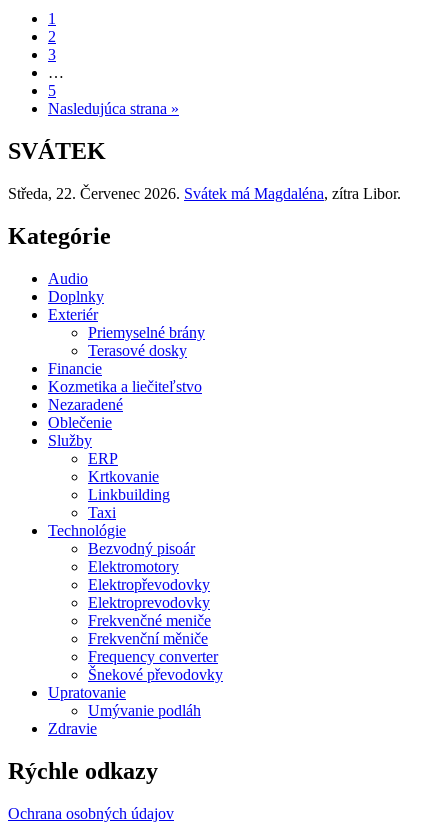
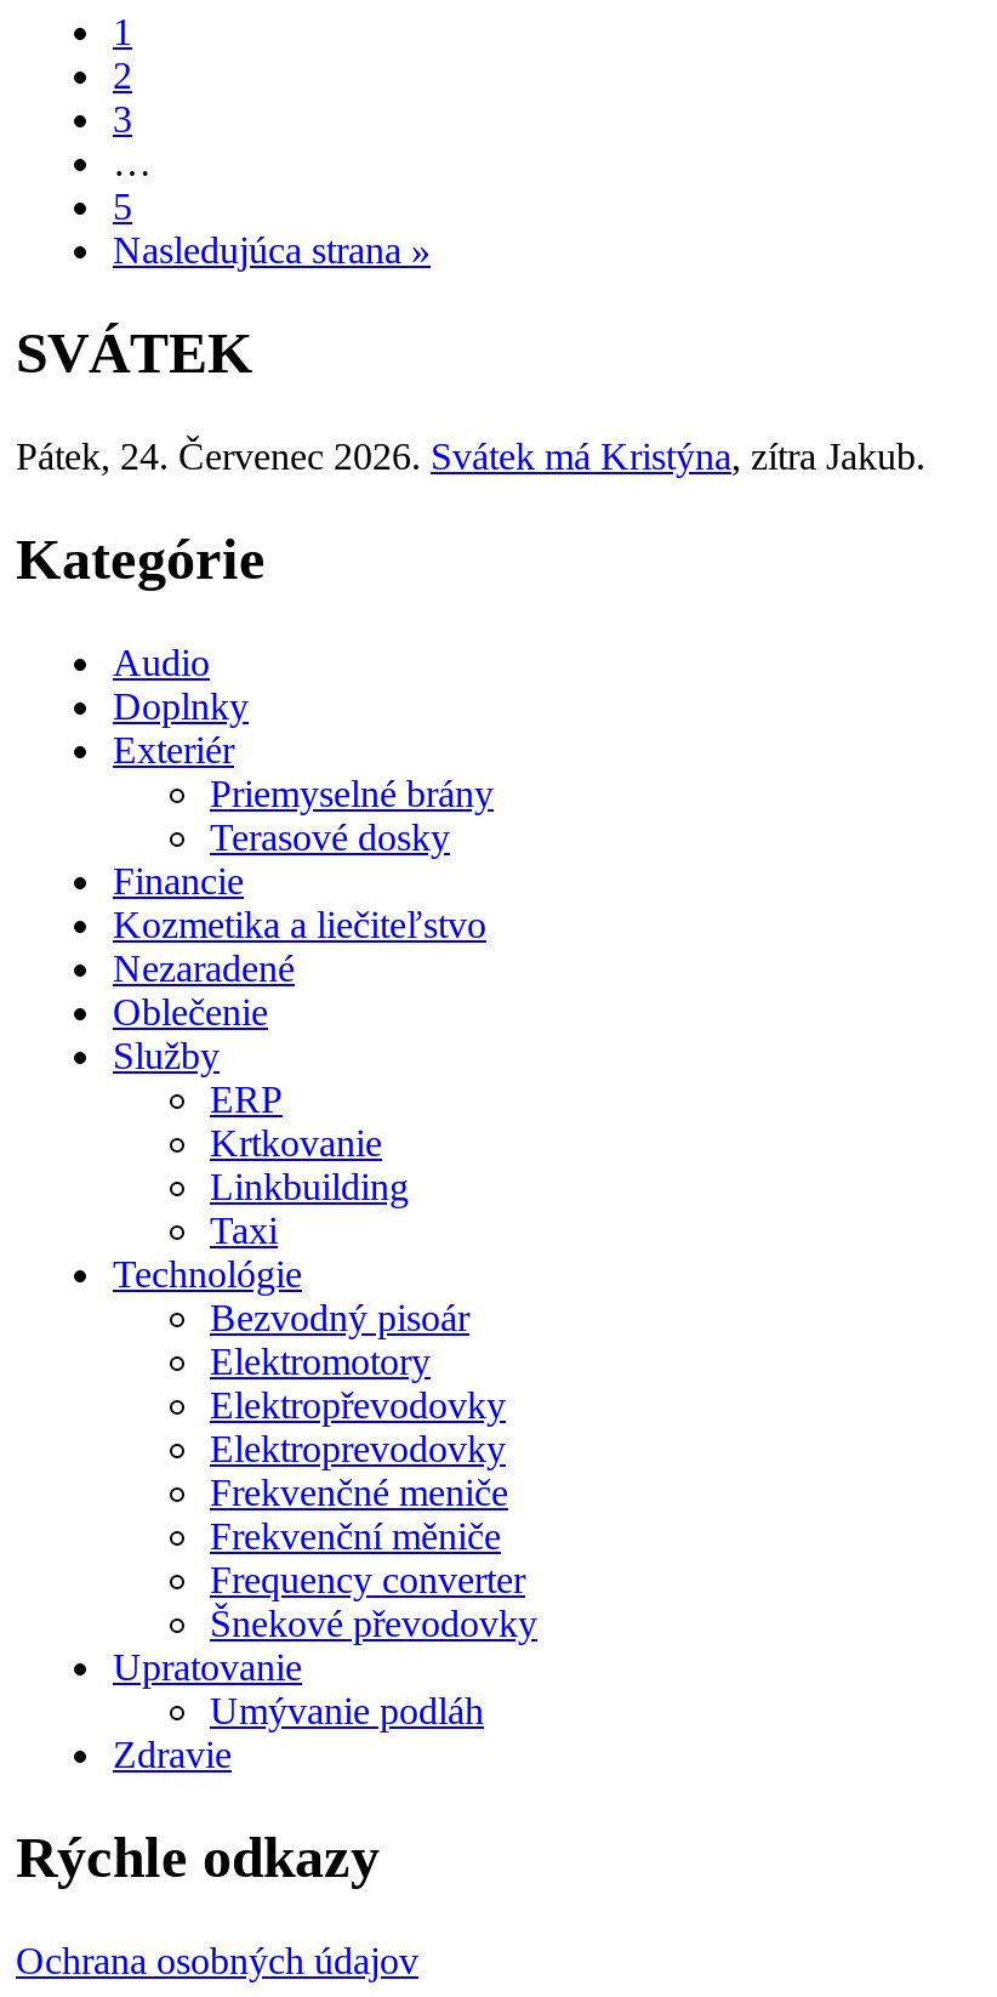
[8,185,401,202] Středa, 22. Červenec 2026. Svátek má Magdaléna, zítra Libor. -> [16,436,925,477] Pátek, 24. Červenec 2026. Svátek má Kristýna, zítra Jakub.

